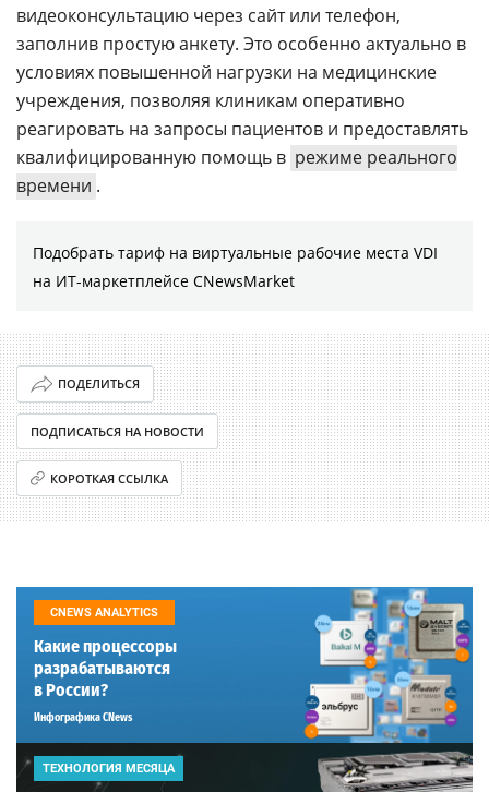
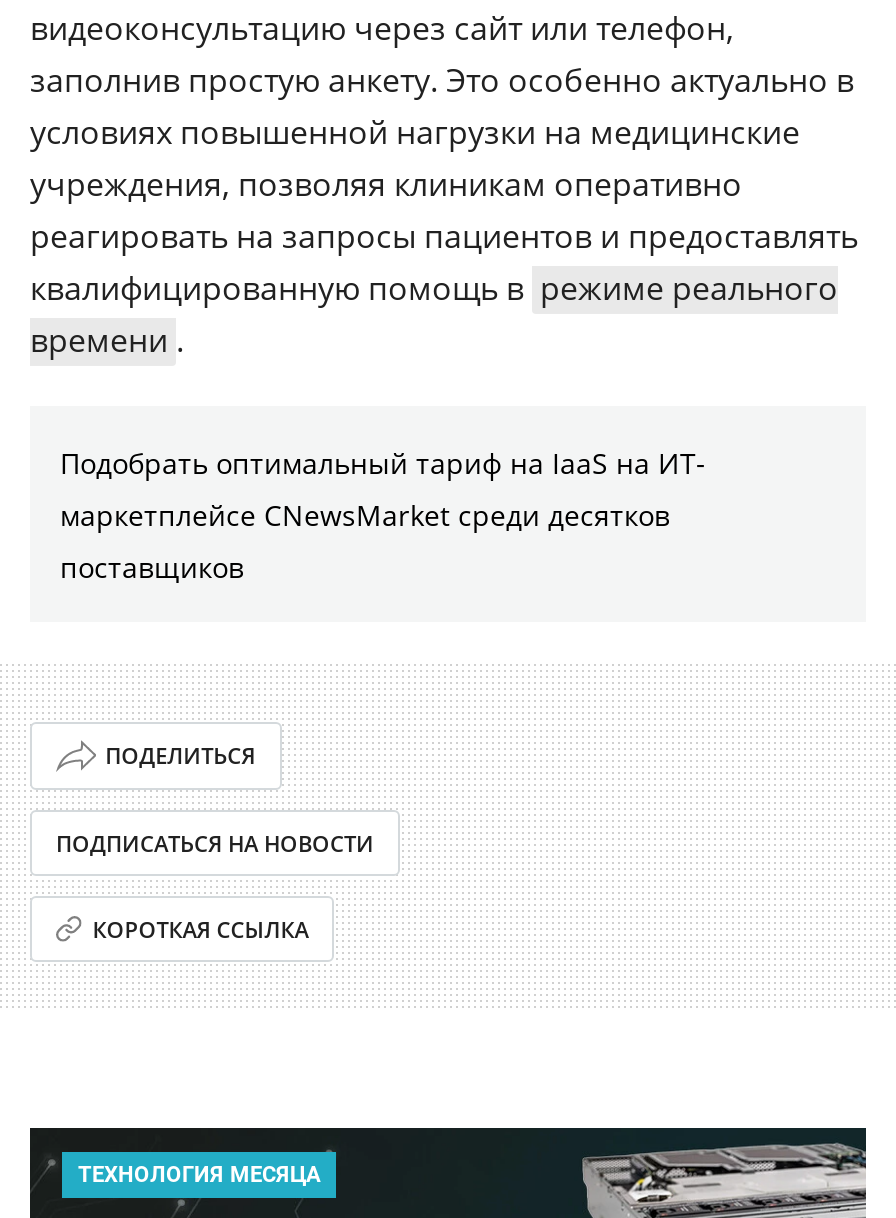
[33,242,438,291] Подобрать тариф на виртуальные рабочие места VDI | на ИТ-маркетплейсе CNewsMarket -> [60,444,706,586] Подобрать оптимальный тариф на IaaS на ИТ- | маркетплейсе CNewsMarket среди десятков | поставщиков
moved [31,376,204,486] -> [56,741,374,944]: ПОДЕЛИТЬСЯ | ПОДПИСАТЬСЯ НА НОВОСТИ | КОРОТКАЯ ССЫЛКА
[15,586,474,744] [image] | CNEWS ANALYTICS | Какие процессоры | разрабатываются | в России? | Инфографика CNews -> none

